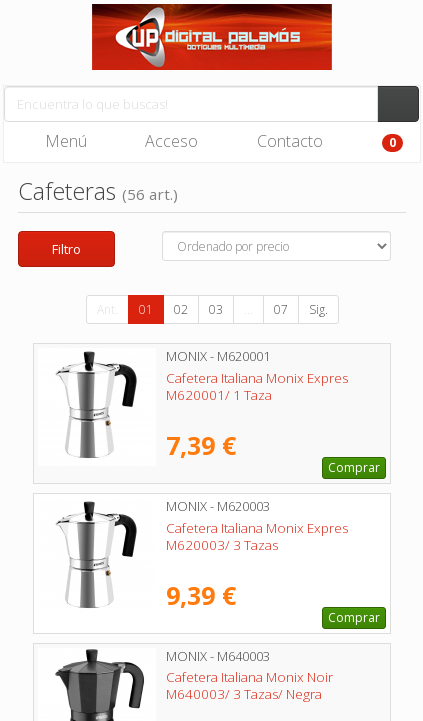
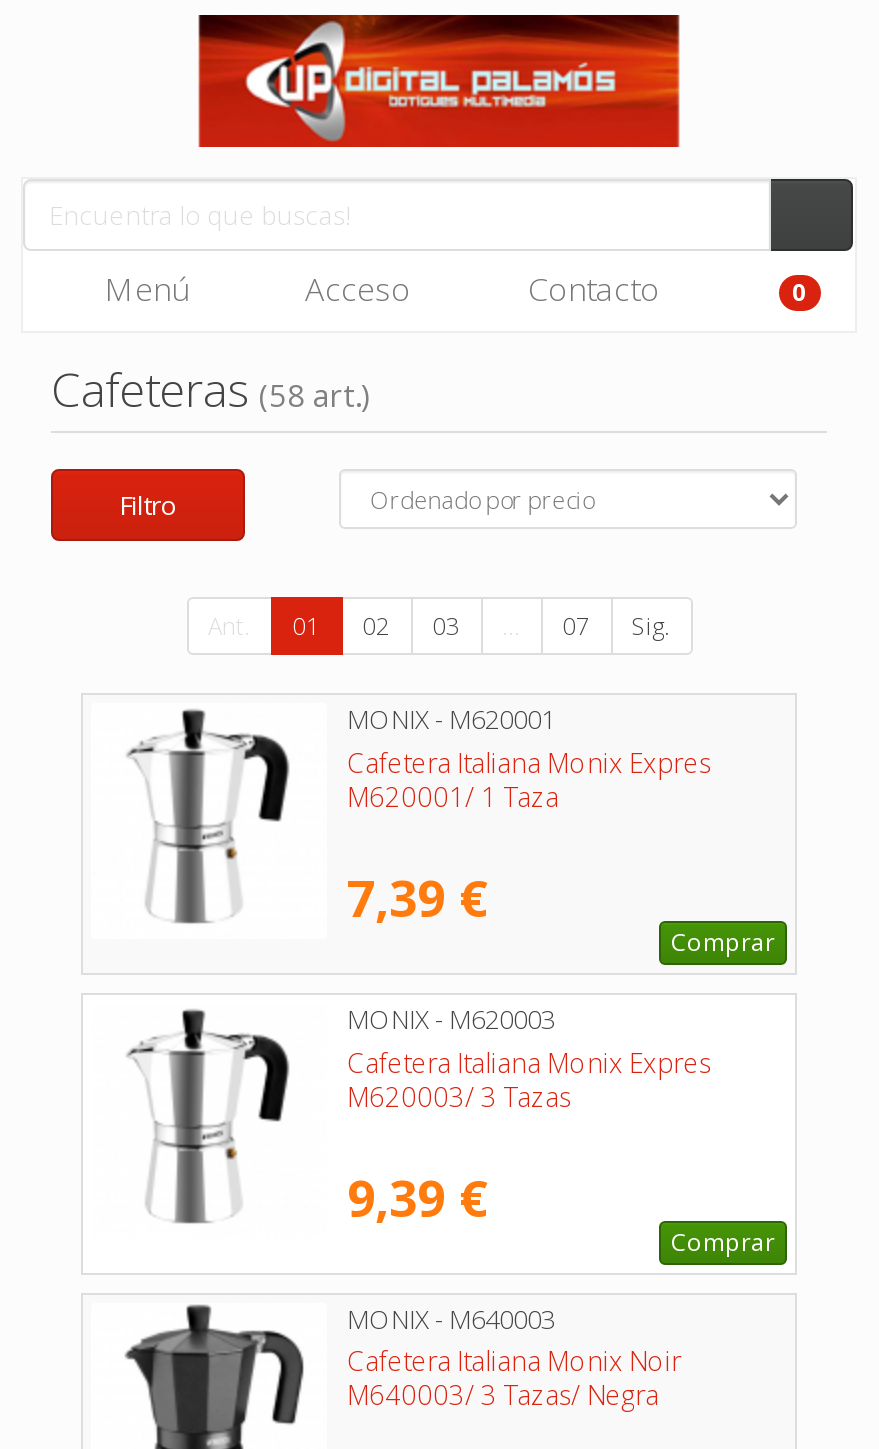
[18,175,178,207] Cafeteras (56 art.) -> [51,357,371,421] Cafeteras (58 art.)

